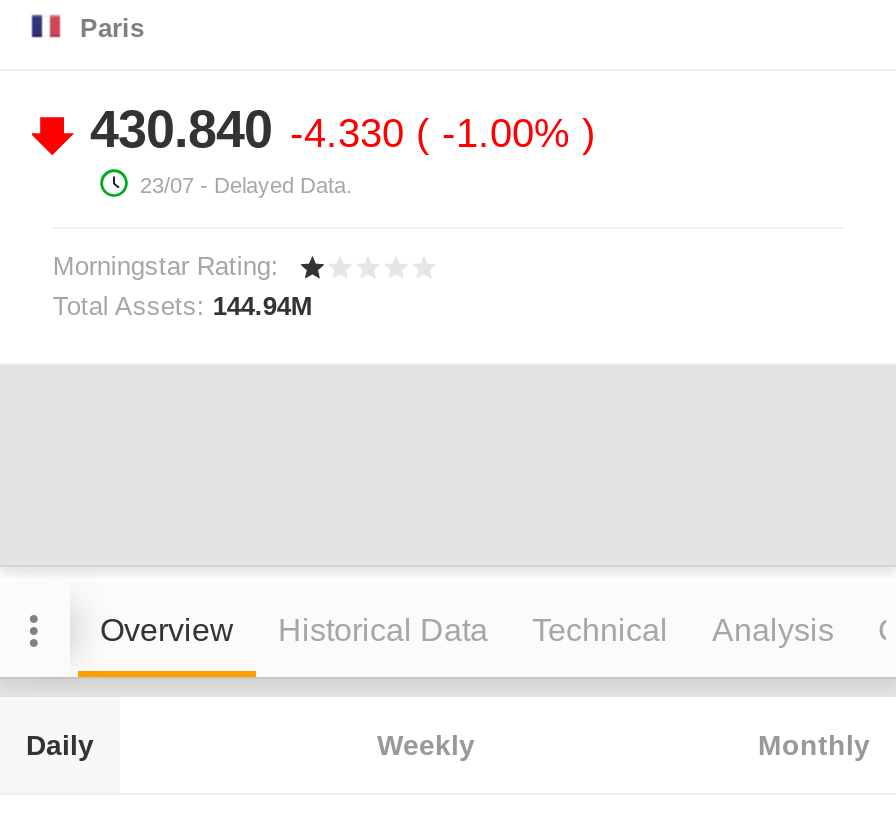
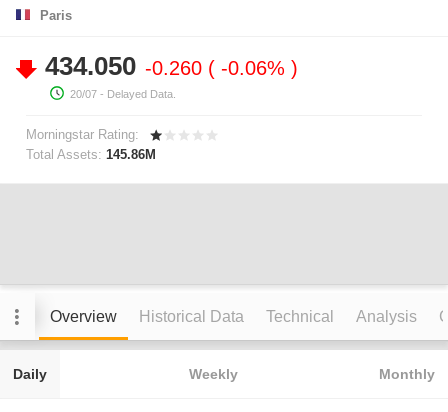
[90,99,582,159] 430.840 -4.330 -1.00% -> [45,51,291,81] 434.050 -0.260 -0.06%
[140,173,352,197] 23/07 - Delayed Data. -> [70,88,176,100] 20/07 - Delayed Data.
[53,291,313,321] Total Assets: 144.94M -> [26,147,156,162] Total Assets: 145.86M

